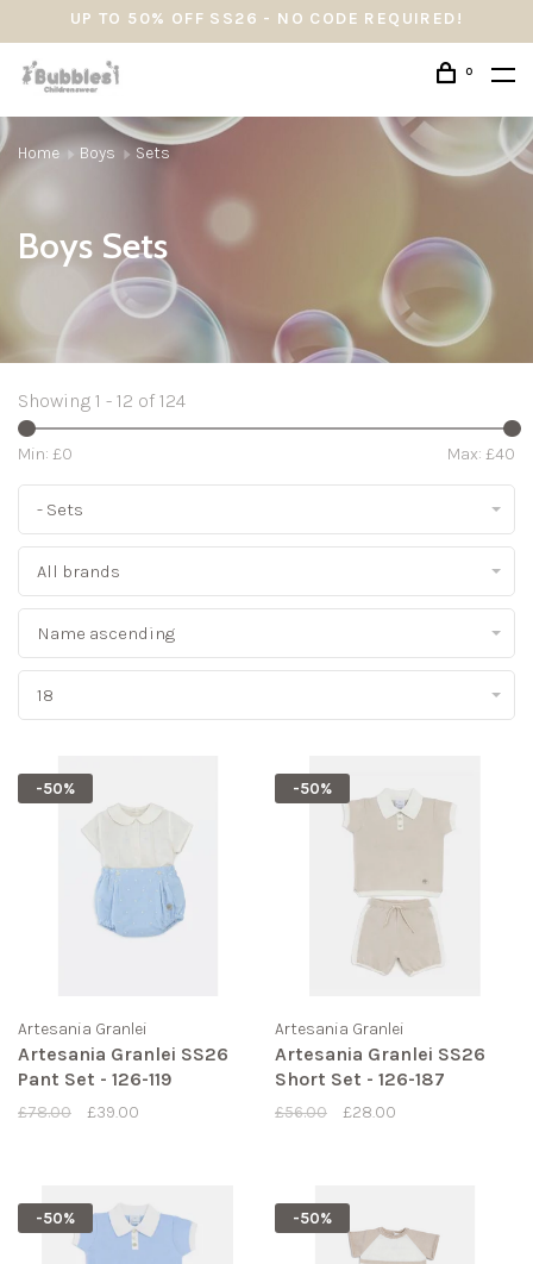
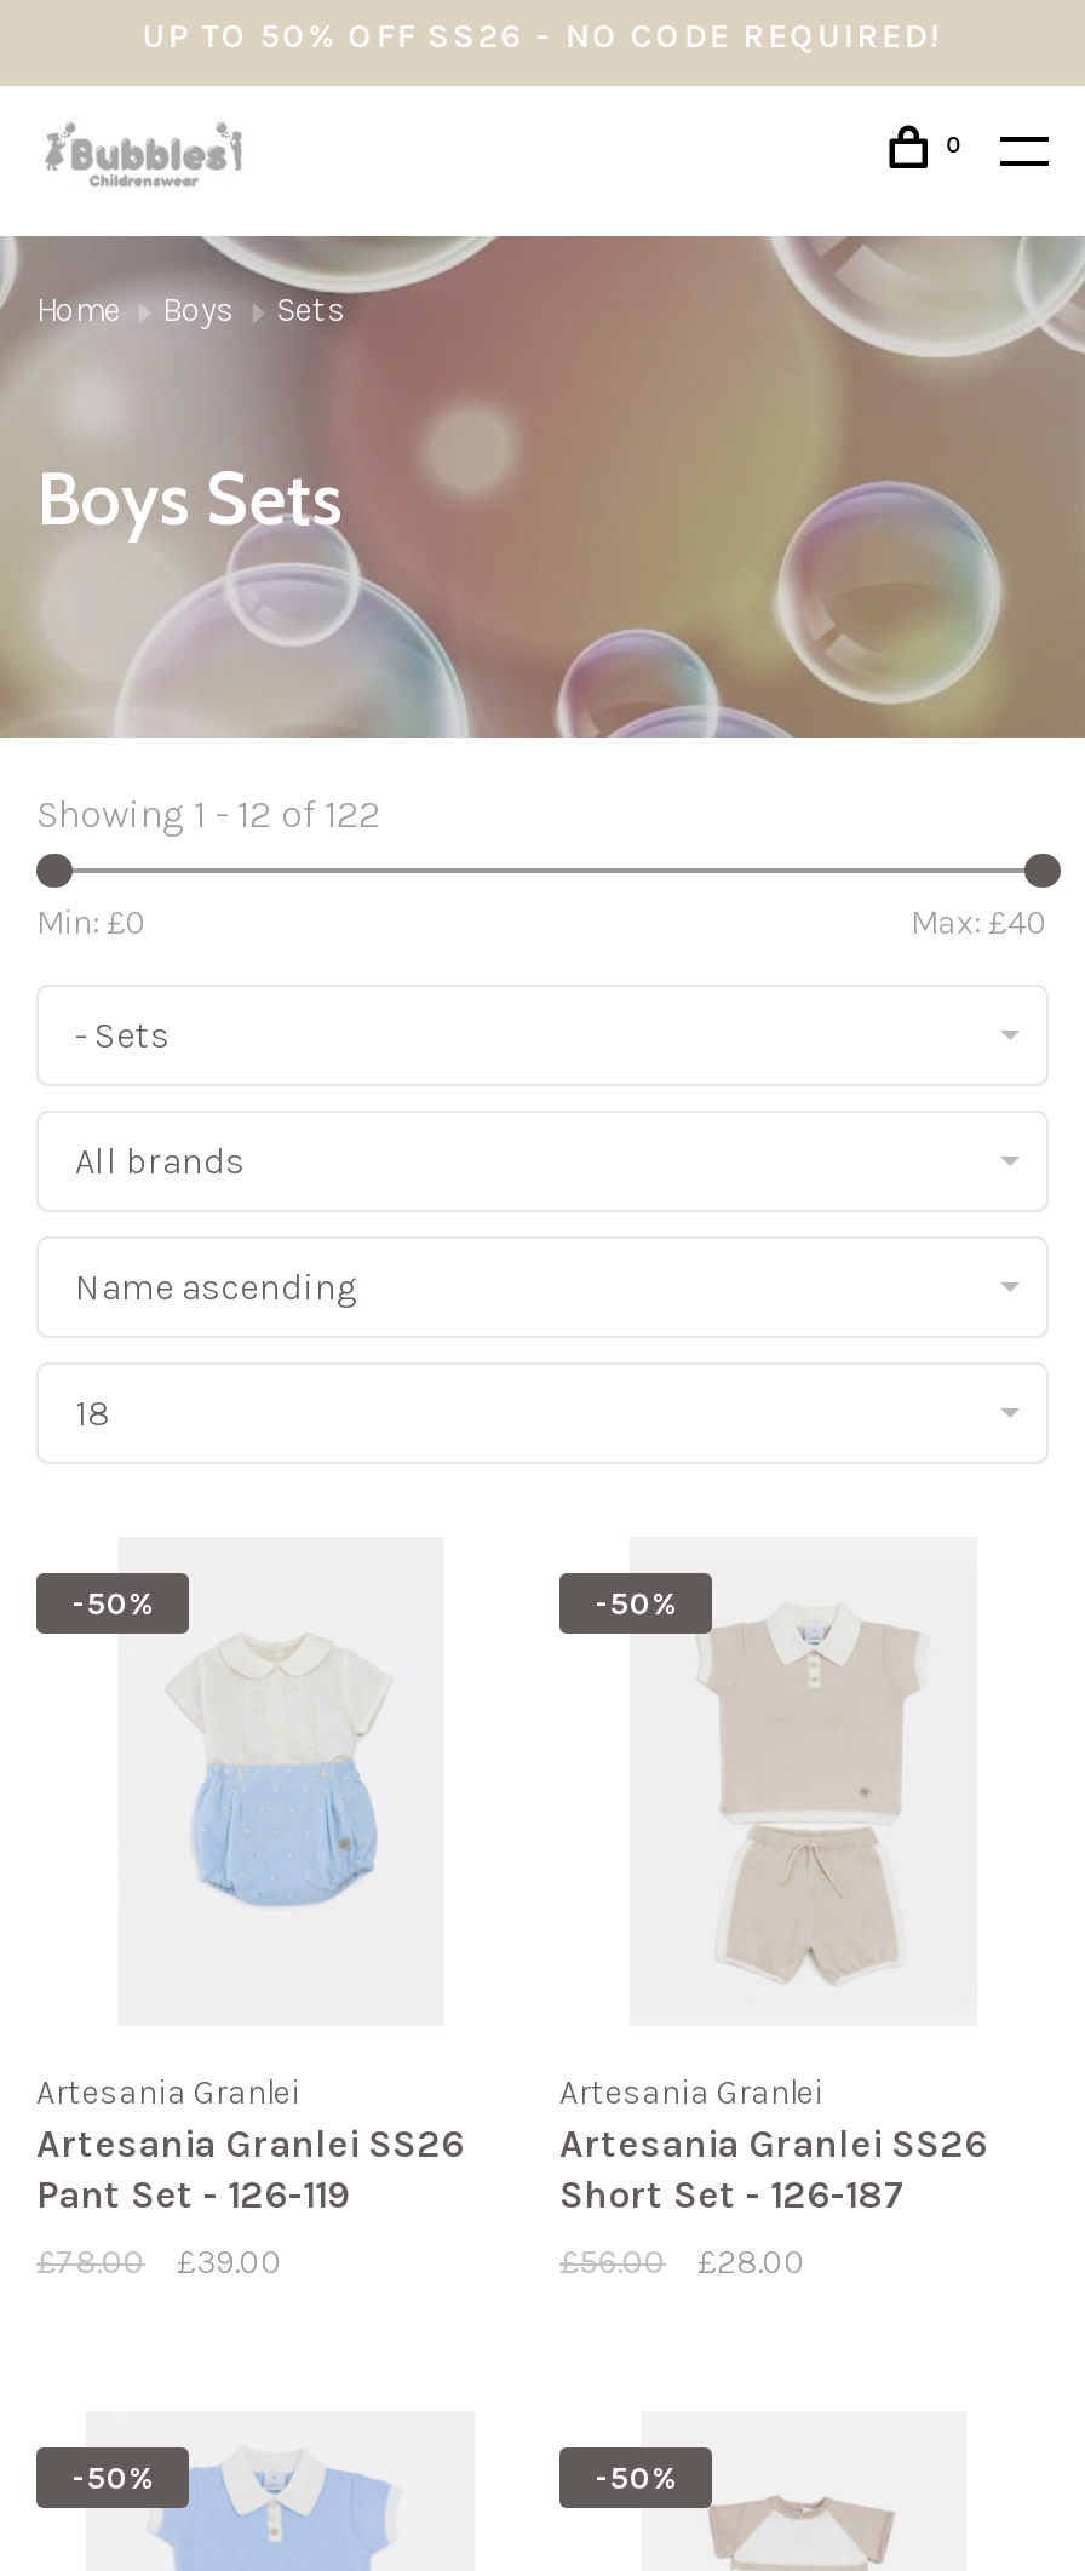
[18,389,186,412] Showing 1 - 12 of 124 -> [36,791,380,837] Showing 1 - 12 of 122

